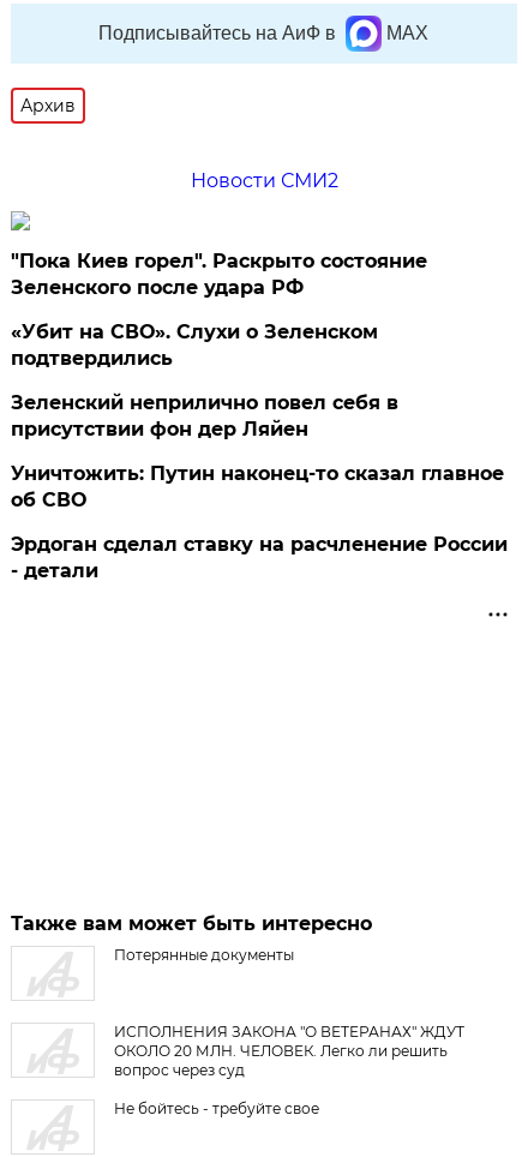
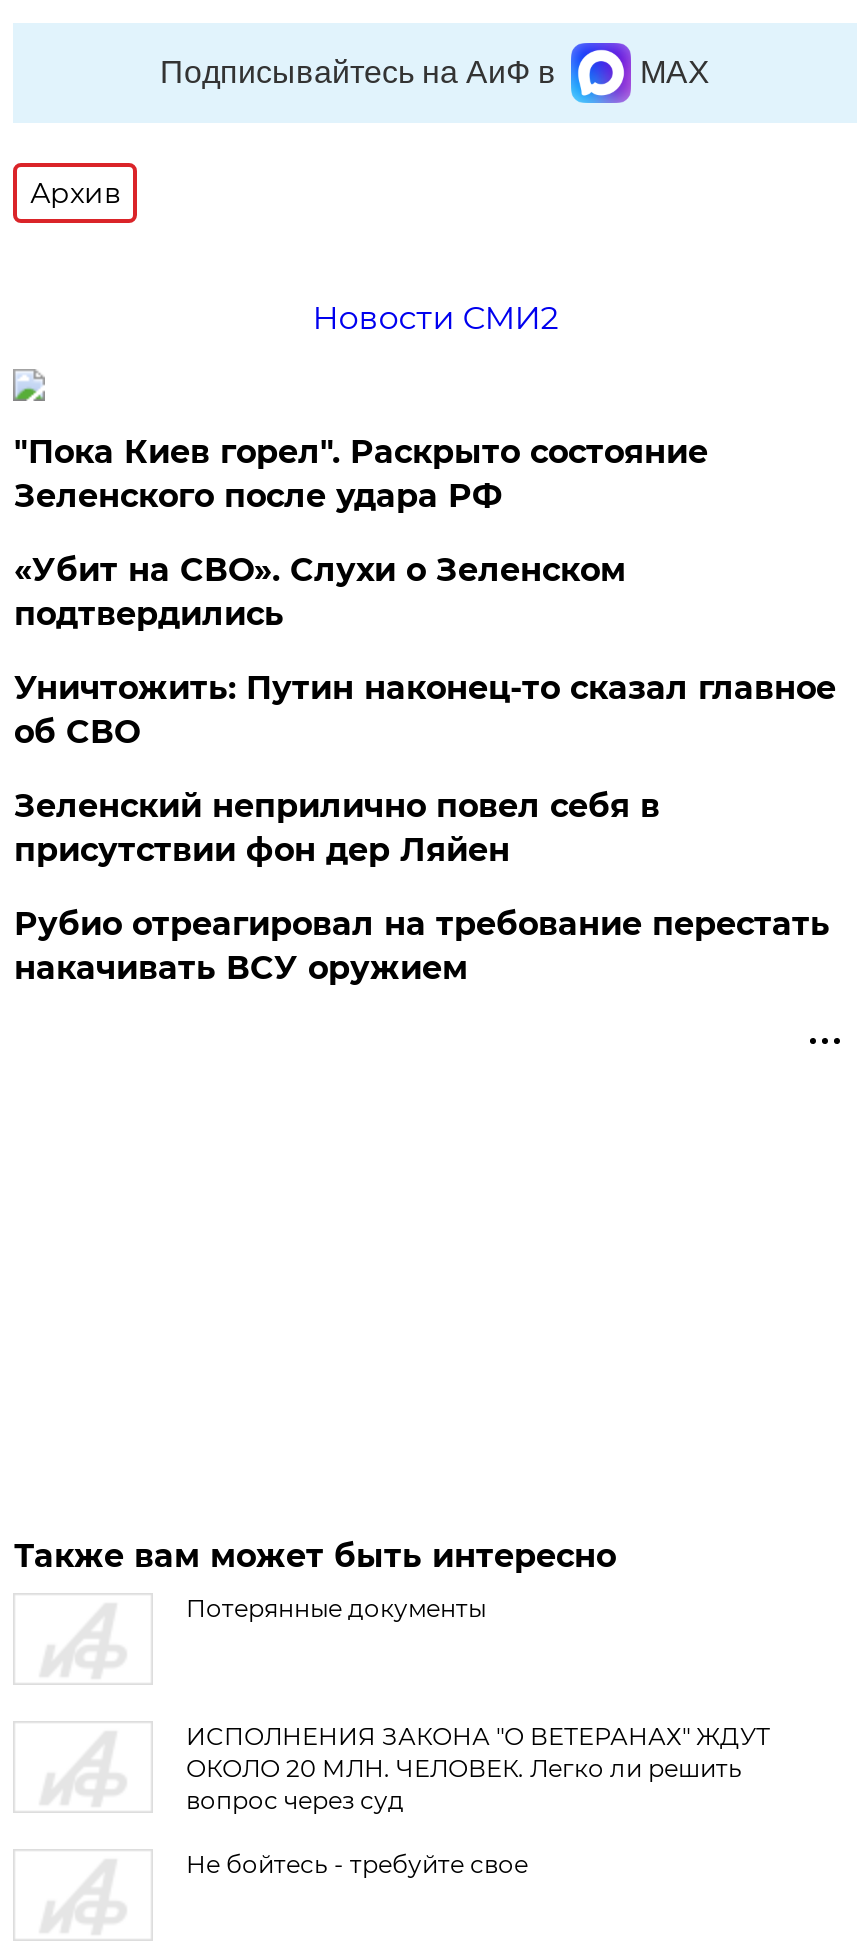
moved [11,391,399,440] -> [14,787,660,869]: Зеленский неприлично повел cебя в | присутствии фон дер Ляйен
moved [11,462,504,511] -> [14,669,836,751]: Уничтожить: Путин наконец-то сказал главное | об СВО
[11,533,508,582] Эрдоган сделал ставку на расчленение России | - детали -> [14,905,830,987] Рубио отреагировал на требование перестать | накачивать ВСУ оружием

